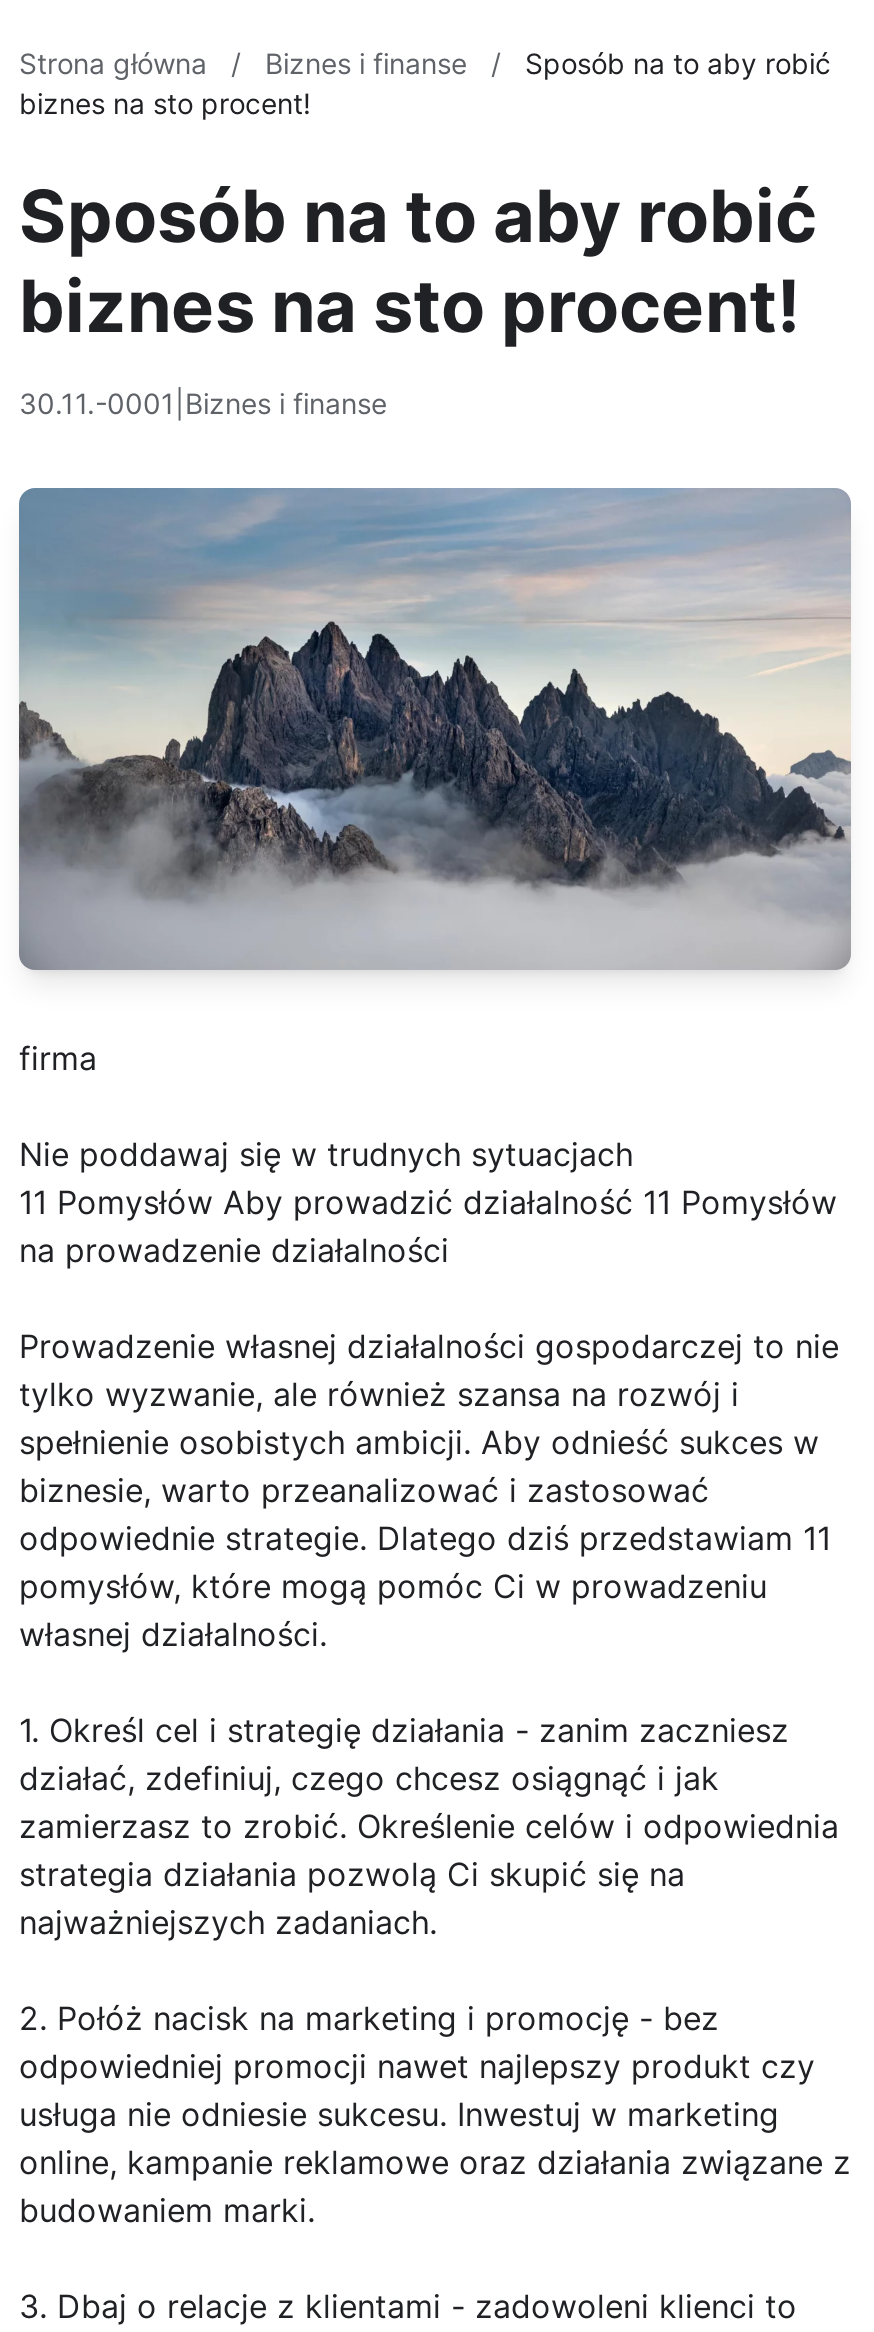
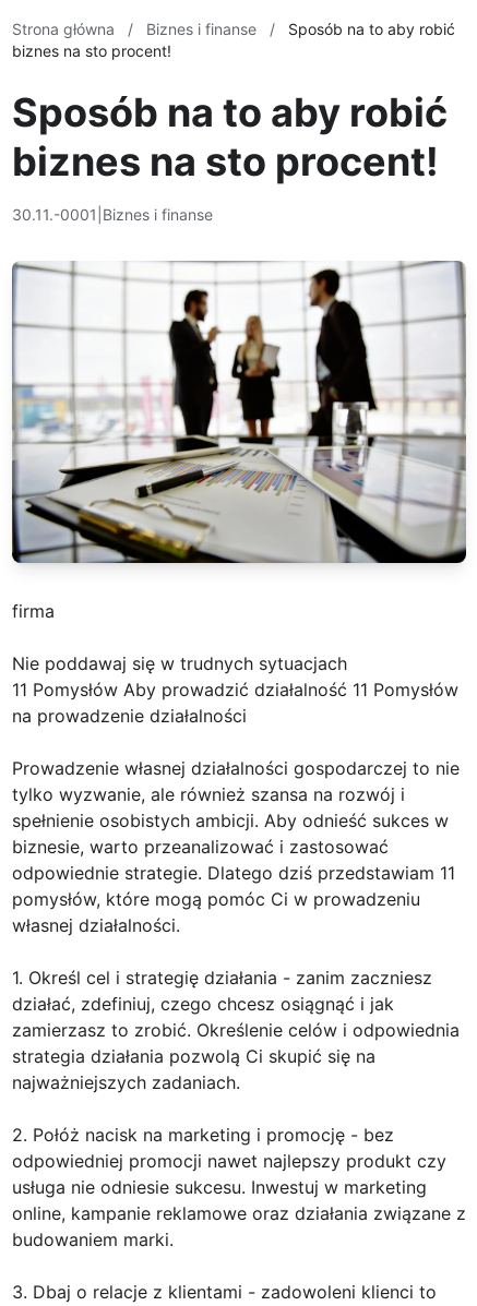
[19,486,849,970] [image] -> [12,261,466,564] [image]

